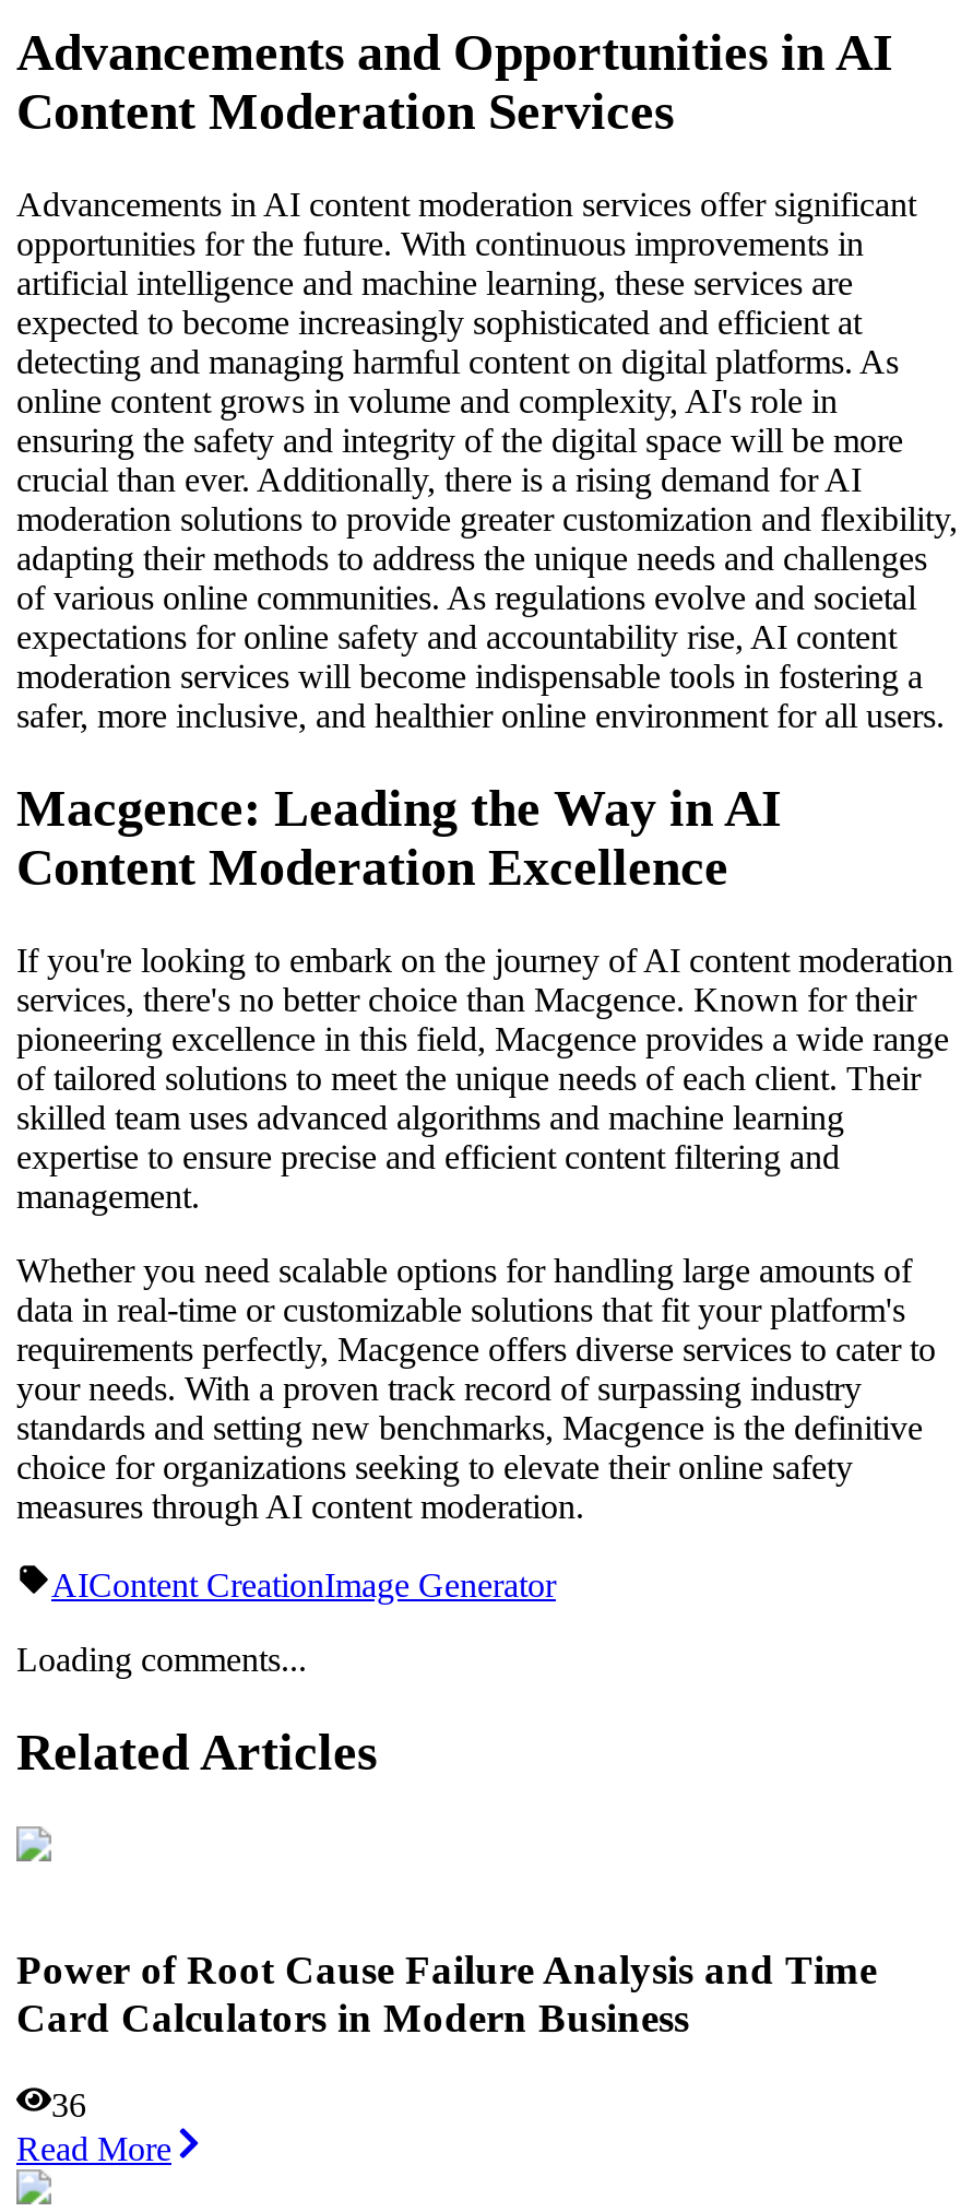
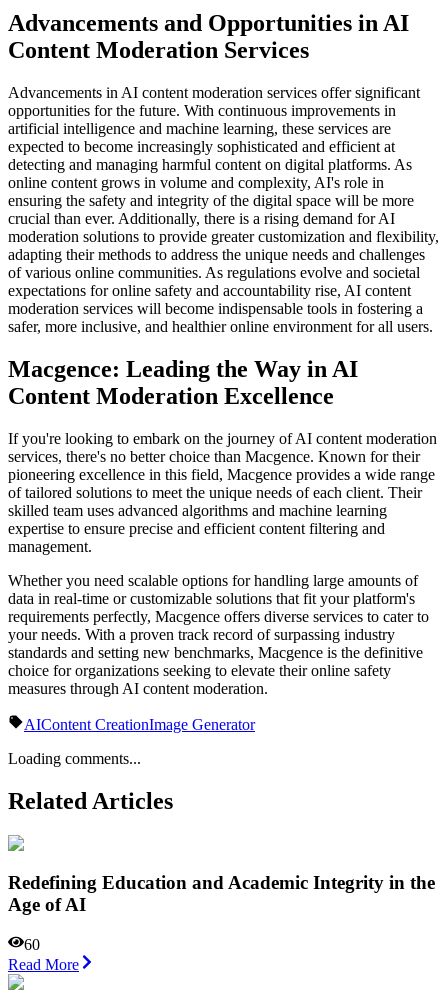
[16,1945,877,2039] Power of Root Cause Failure Analysis and Time | Card Calculators in Modern Business -> [8,871,435,914] Redefining Education and Academic Integrity in the | Age of AI
[51,2087,86,2124] 36 -> [24,936,40,953] 60

